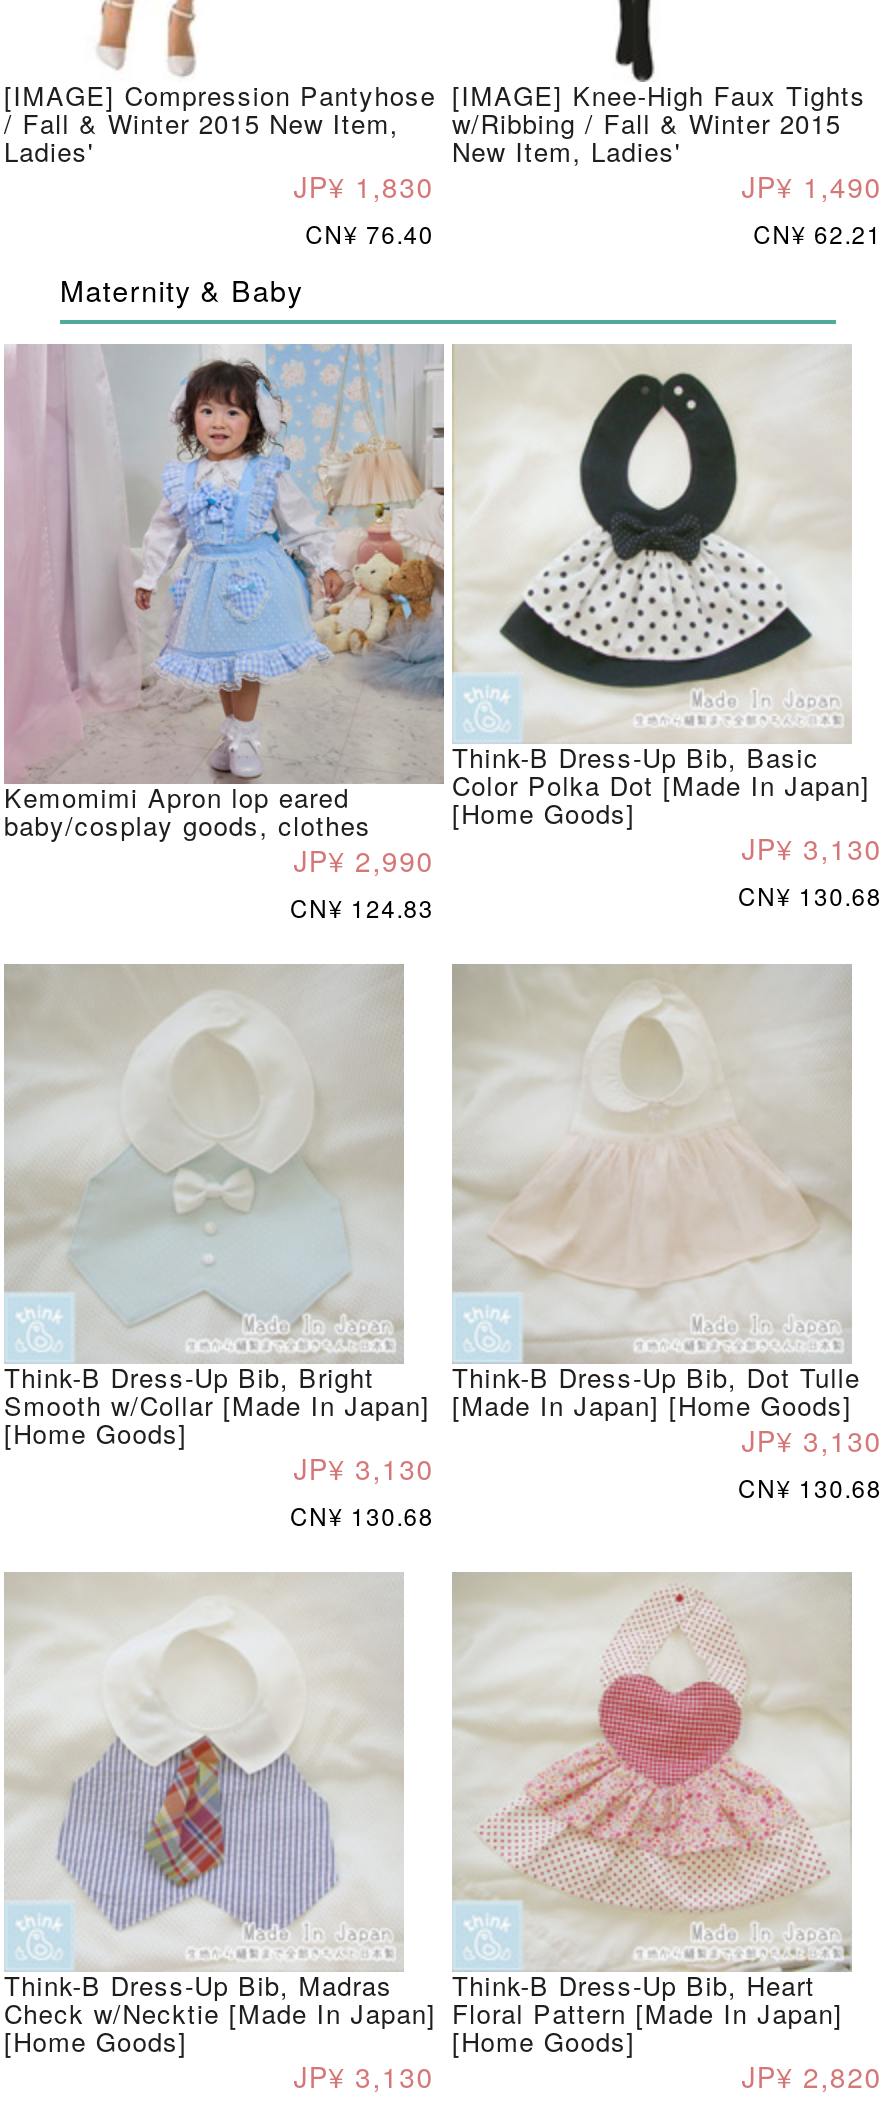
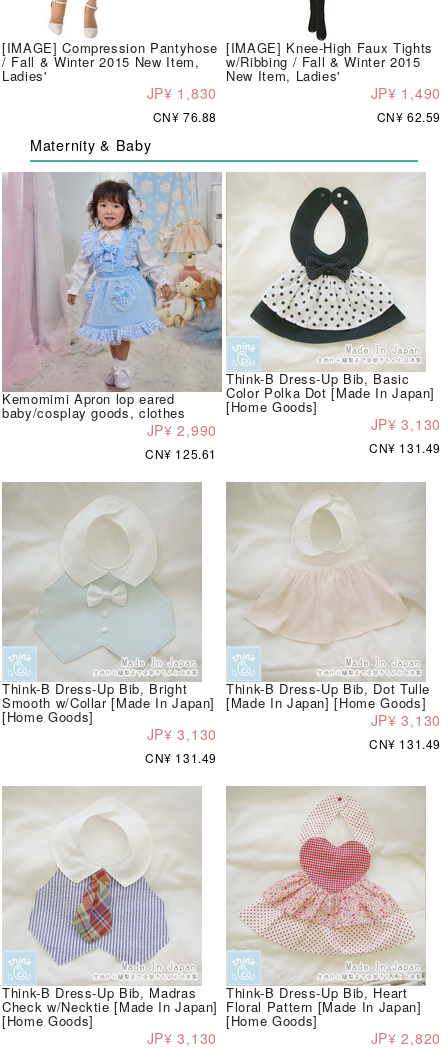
[305,216,434,250] CN¥ 76.40 -> [153,108,217,125] CN¥ 76.88
[753,216,882,250] CN¥ 62.21 -> [377,108,441,125] CN¥ 62.59
[738,878,882,912] CN¥ 130.68 -> [369,439,441,456] CN¥ 131.49
[290,890,434,924] CN¥ 124.83 -> [145,445,217,462] CN¥ 125.61
[738,1470,882,1504] CN¥ 130.68 -> [369,735,441,752] CN¥ 131.49
[290,1498,434,1532] CN¥ 130.68 -> [145,749,217,766] CN¥ 131.49

